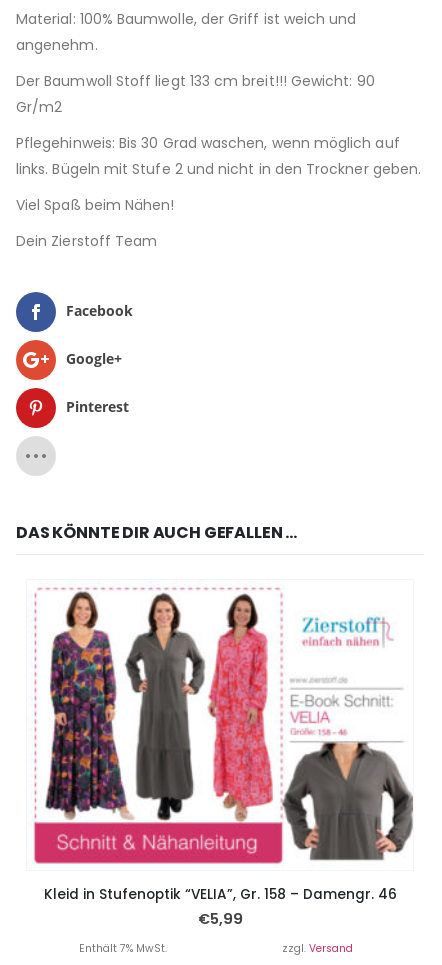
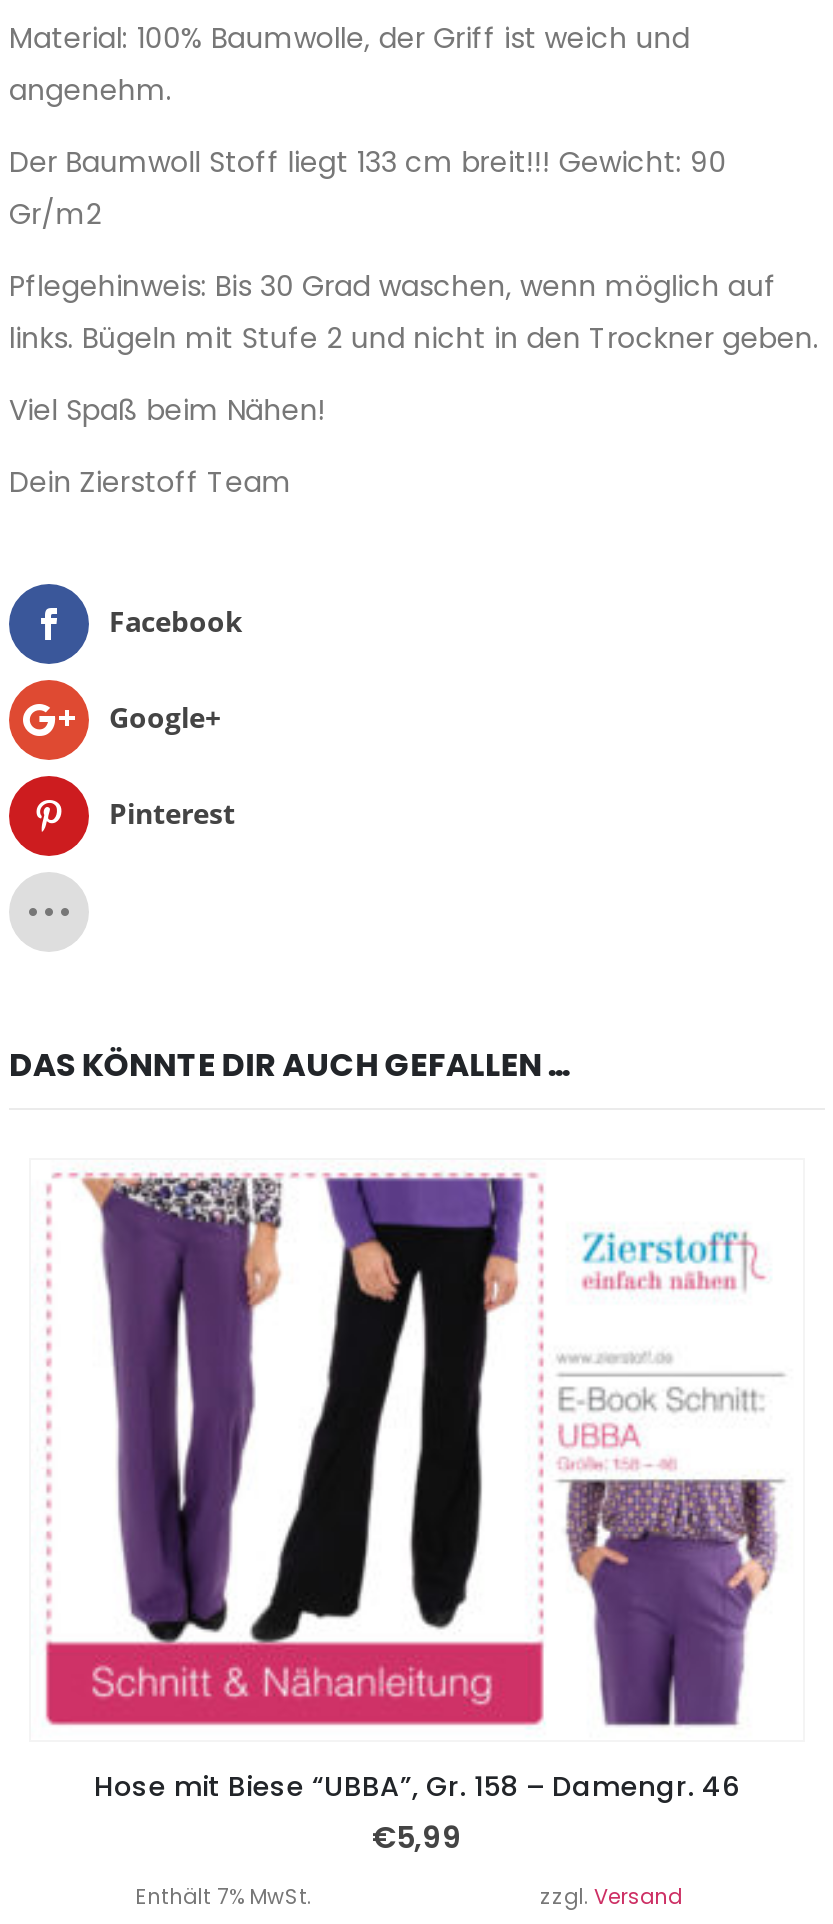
[45,589,274,824] [image] -> [69,1176,525,1646] [image]
[43,730,414,904] [image] | Kleid in Stufenoptik “VELIA”, Gr. 158 – Damengr. 46 -> [94,1462,803,1807] [image] | Hose mit Biese “UBBA”, Gr. 158 – Damengr. 46

